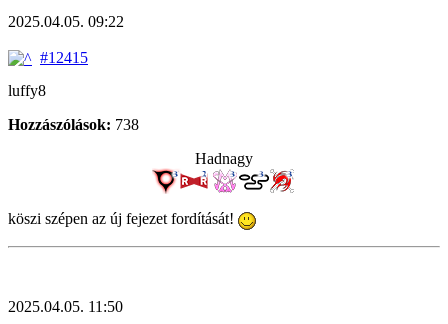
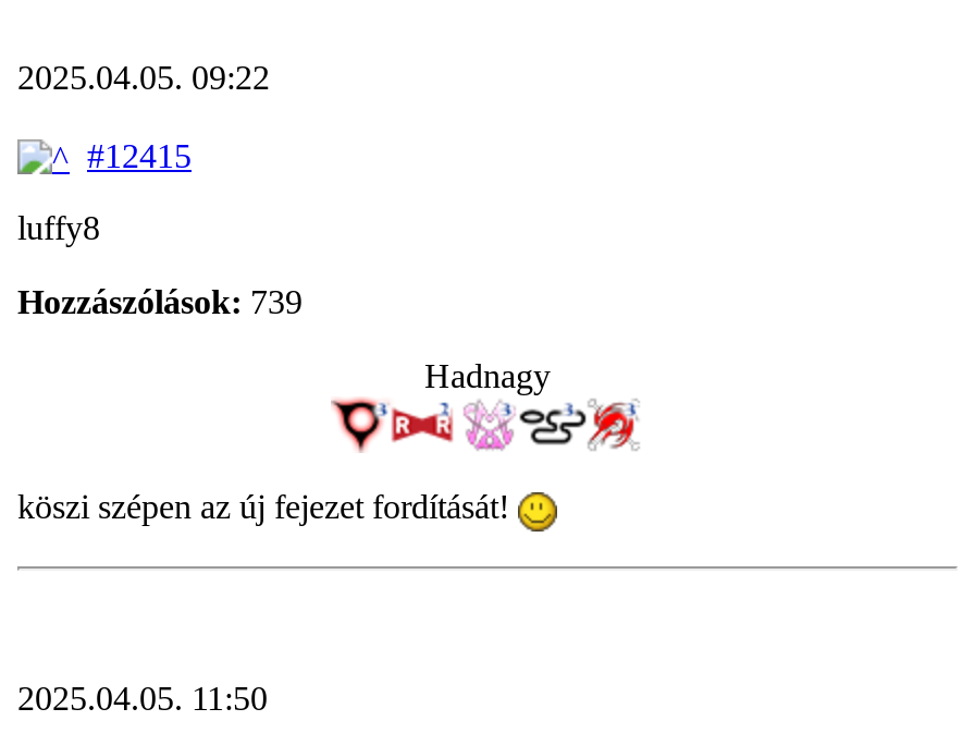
[8,116,139,133] Hozzászólások: 738 -> [17,284,303,321] Hozzászólások: 739

